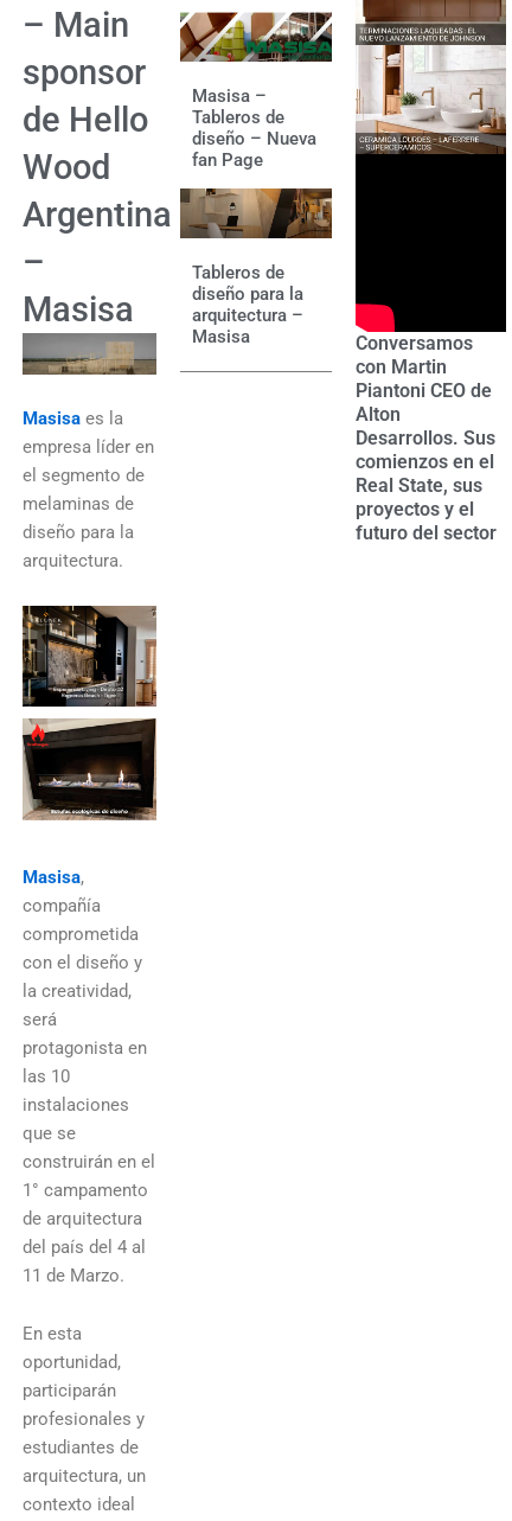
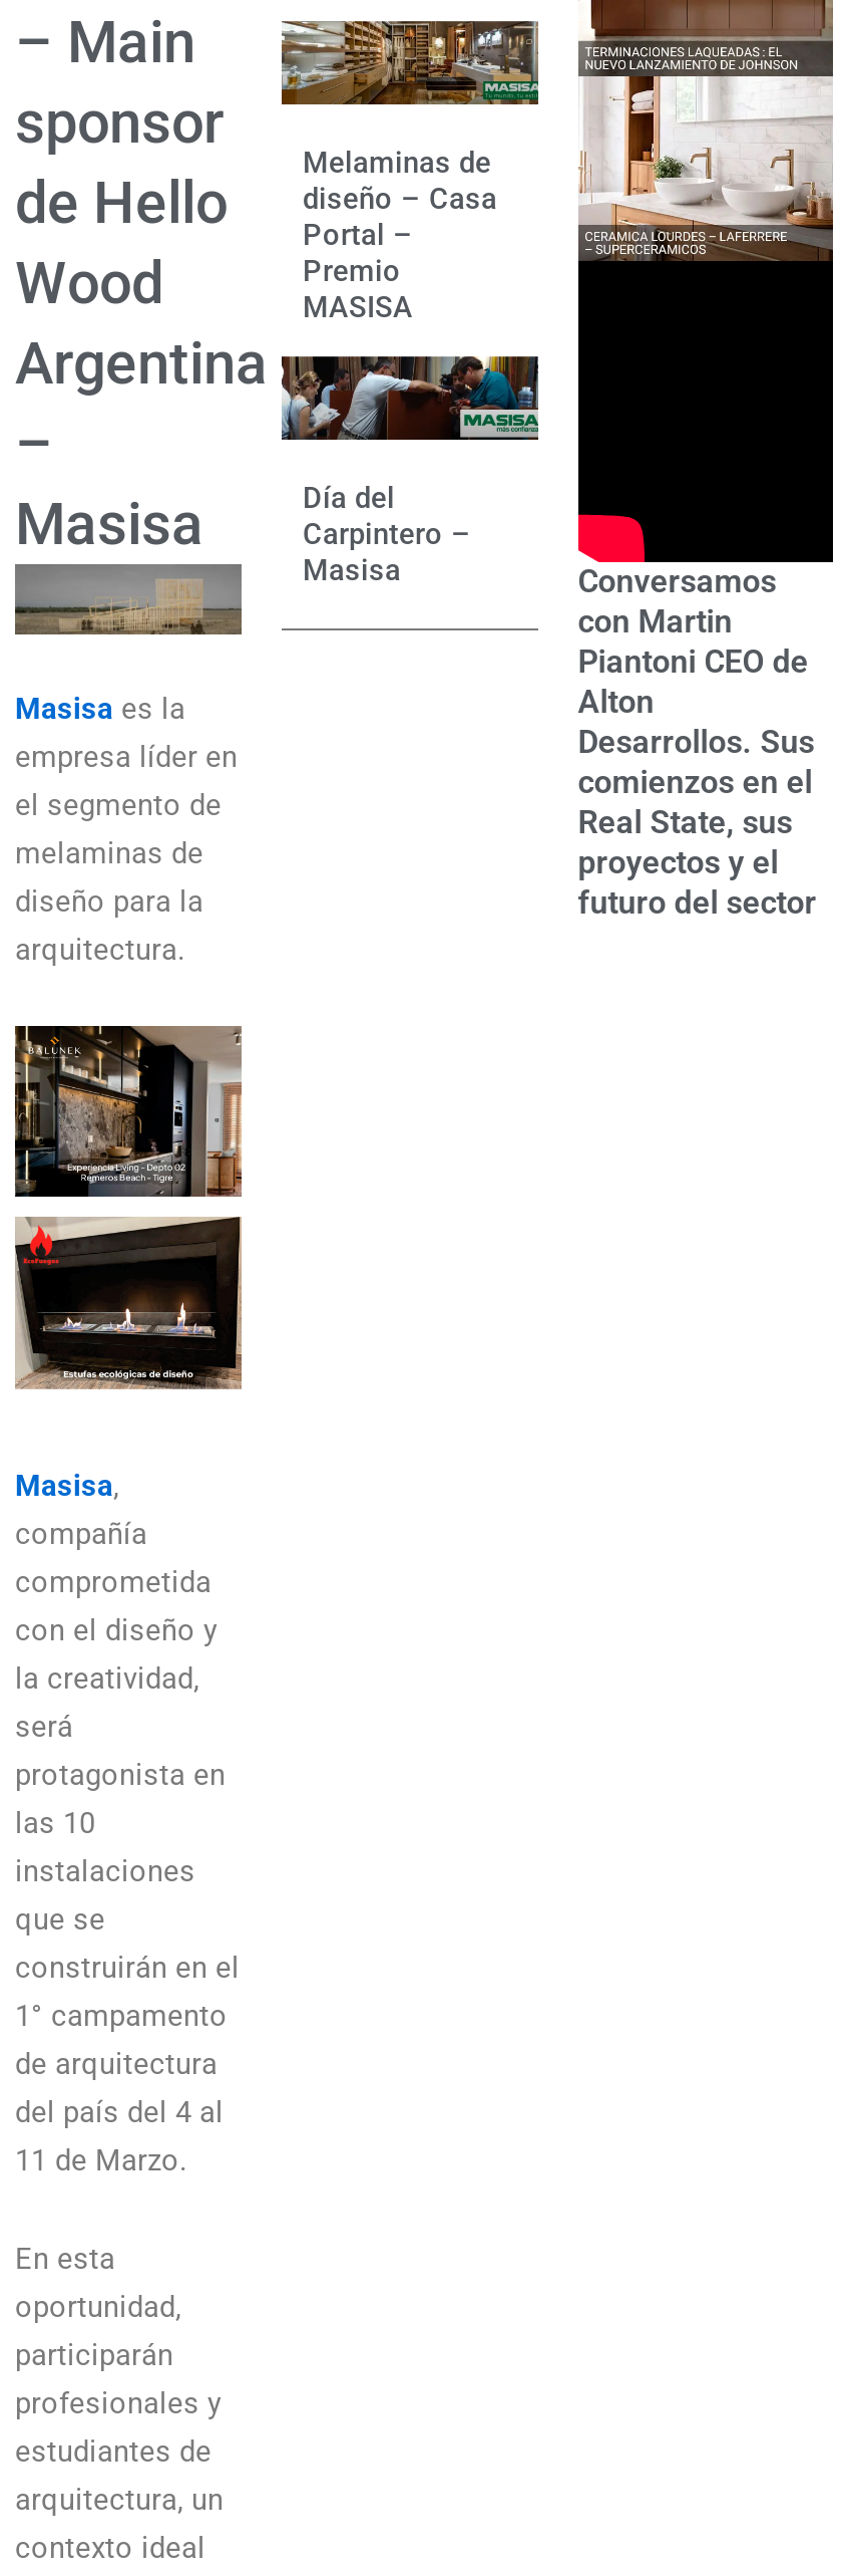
[180,12,332,171] [image] | Masisa – | Tableros de | diseño – Nueva | fan Page -> [282,20,538,325] [image] | Melaminas de | diseño – Casa | Portal – | Premio | MASISA
[179,187,333,326] [image] | Tableros de | diseño para la | arquitectura – -> [280,319,540,552] [image] | Día del | Carpintero –

